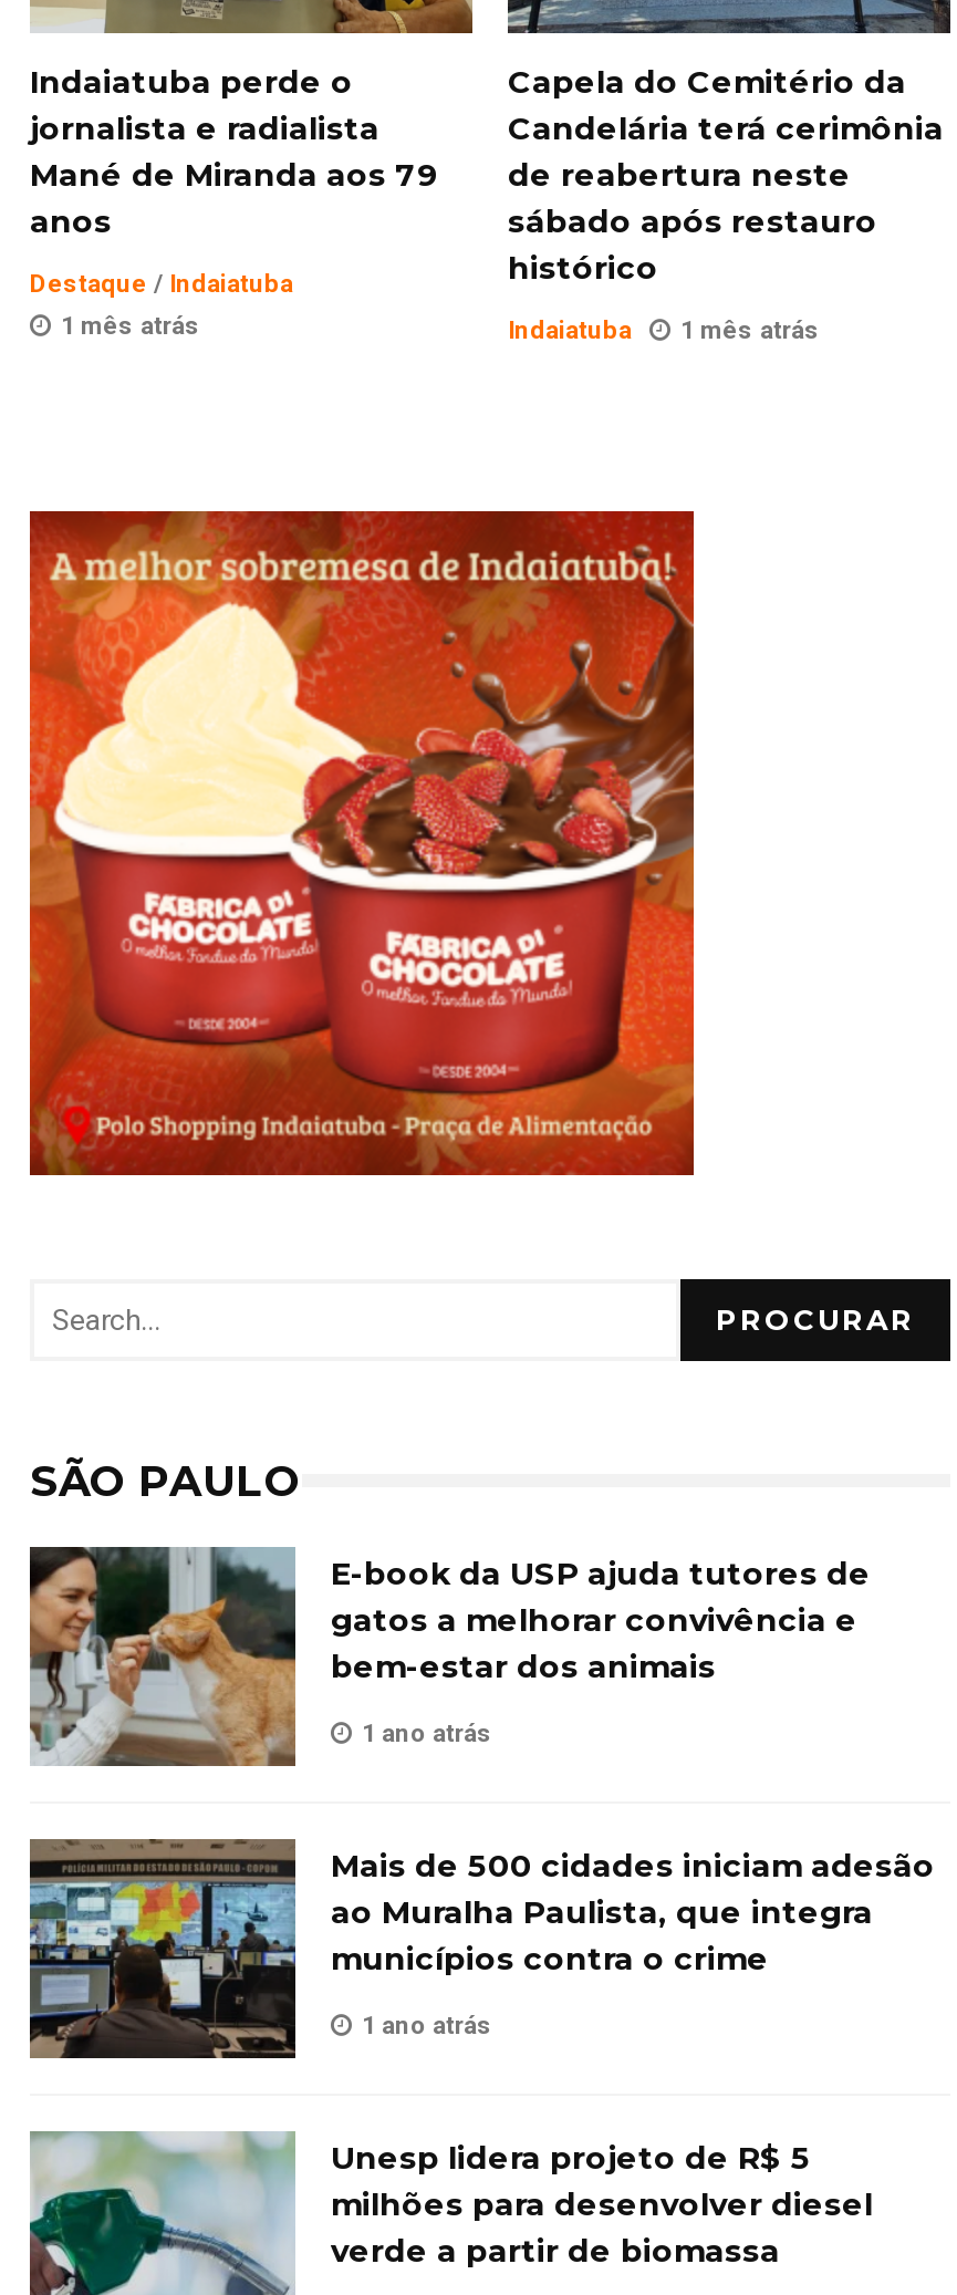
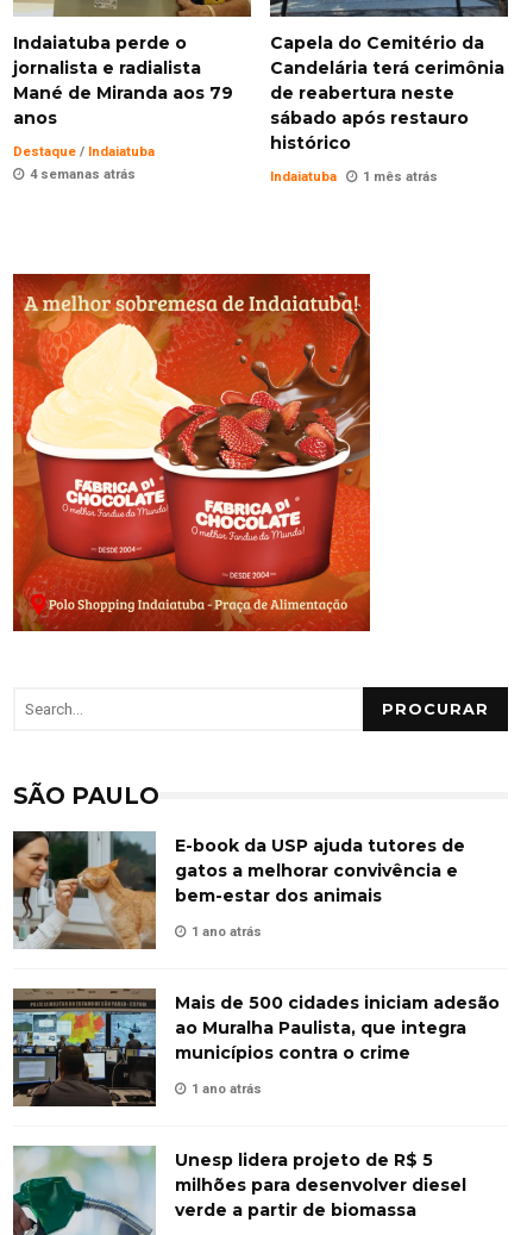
[61,310,200,339] 1 mês atrás -> [30,167,136,183] 4 semanas atrás

